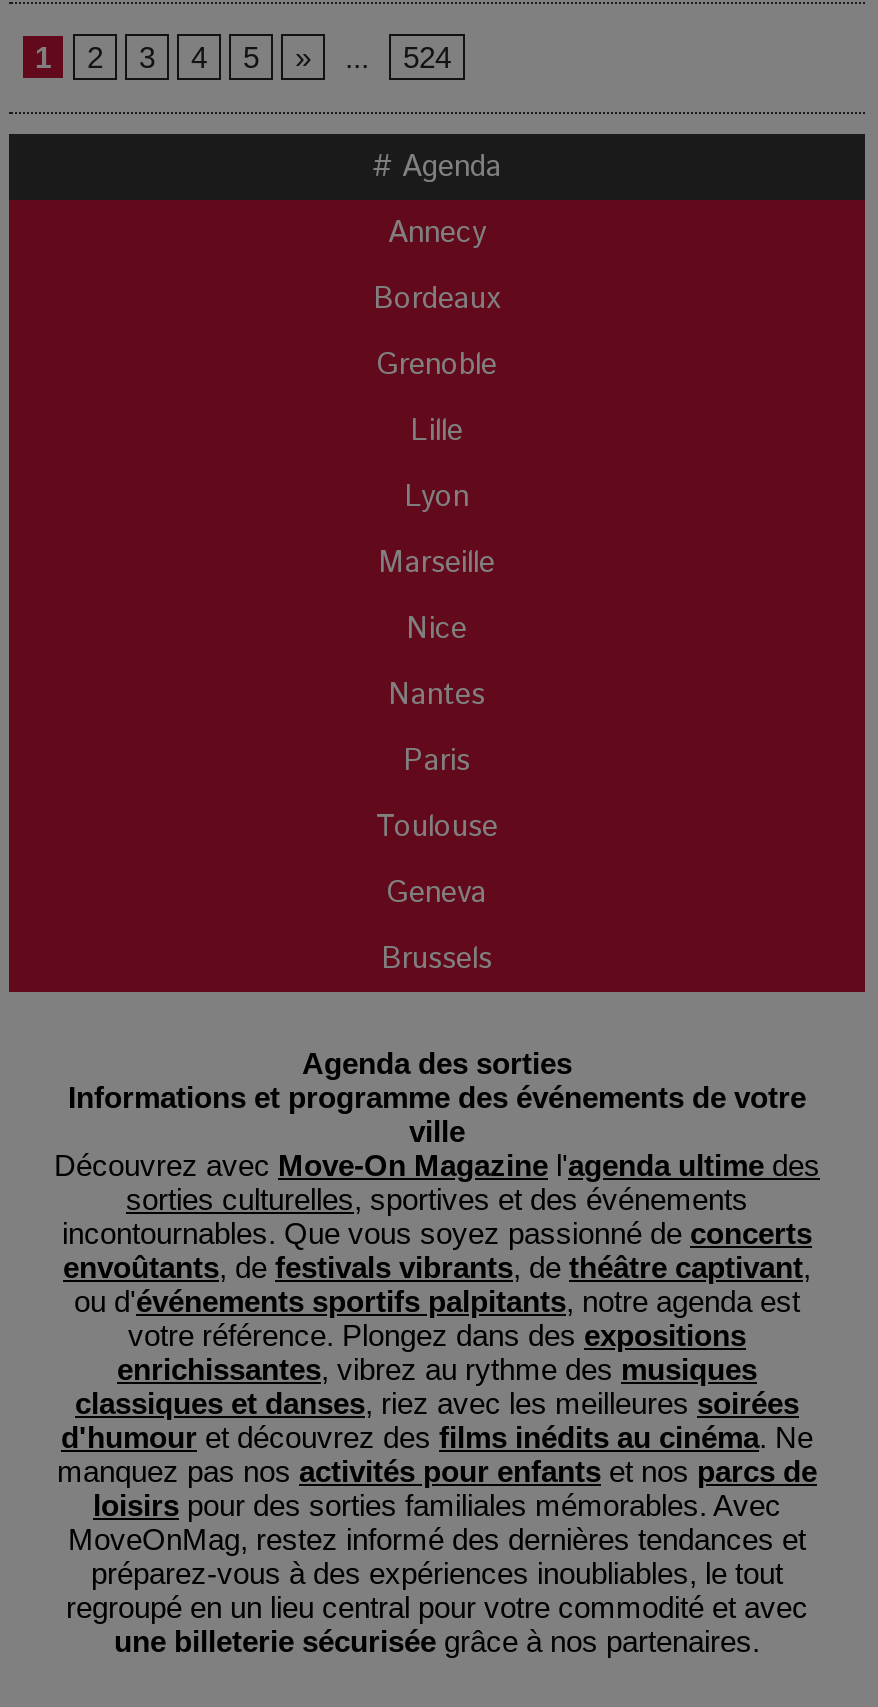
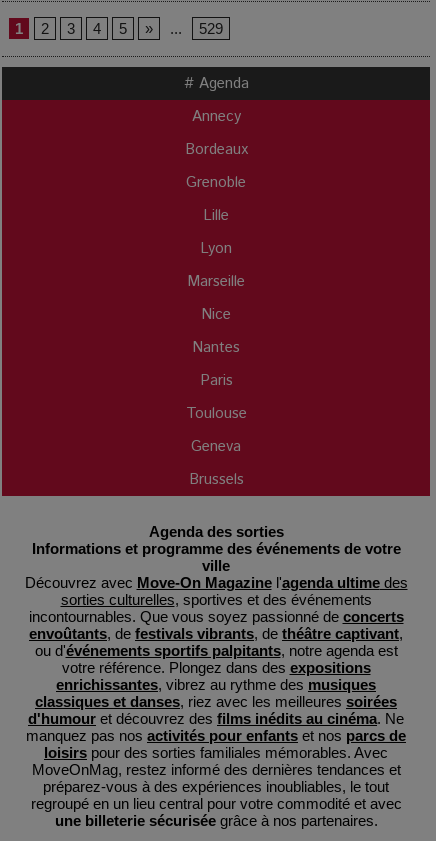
[403,40,451,74] 524 -> [199,20,223,37] 529

